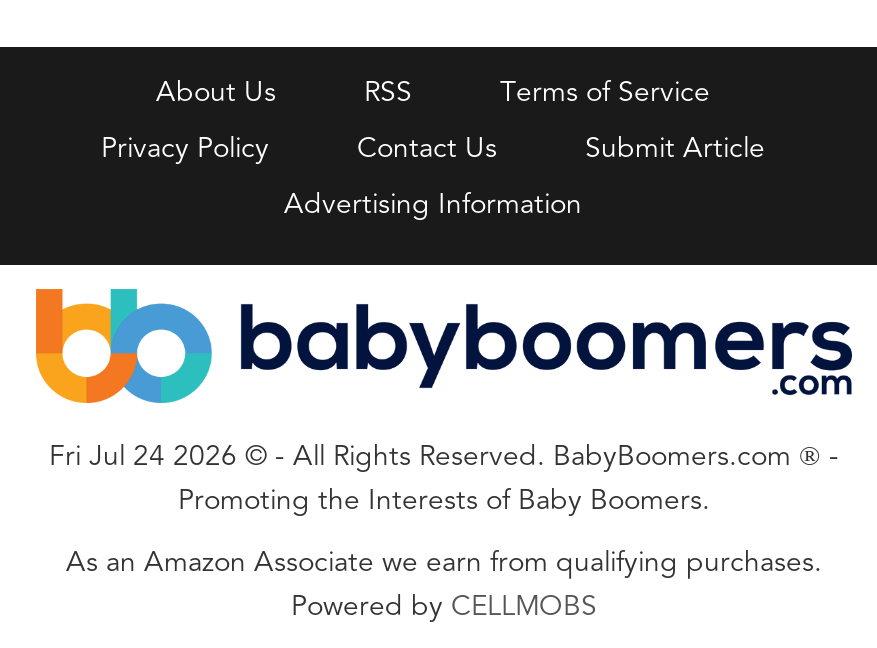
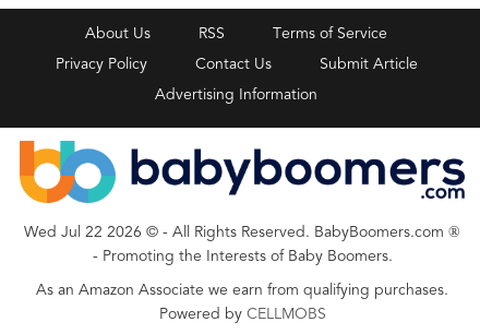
[49,440,839,518] Fri Jul 24 2026 © - All Rights Reserved. BabyBoomers.com ® - | Promoting the Interests of Baby Boomers. -> [24,223,460,266] Wed Jul 22 2026 © - All Rights Reserved. BabyBoomers.com ® | - Promoting the Interests of Baby Boomers.

